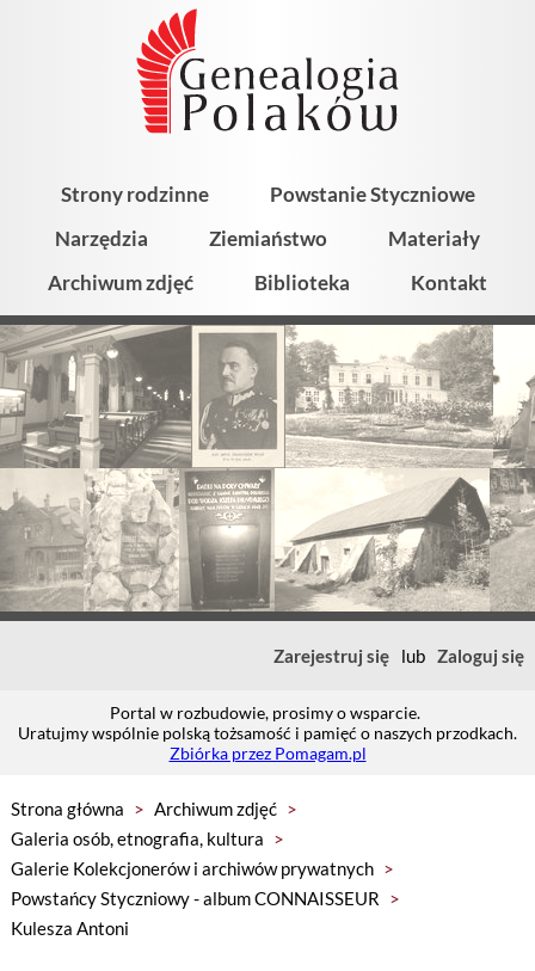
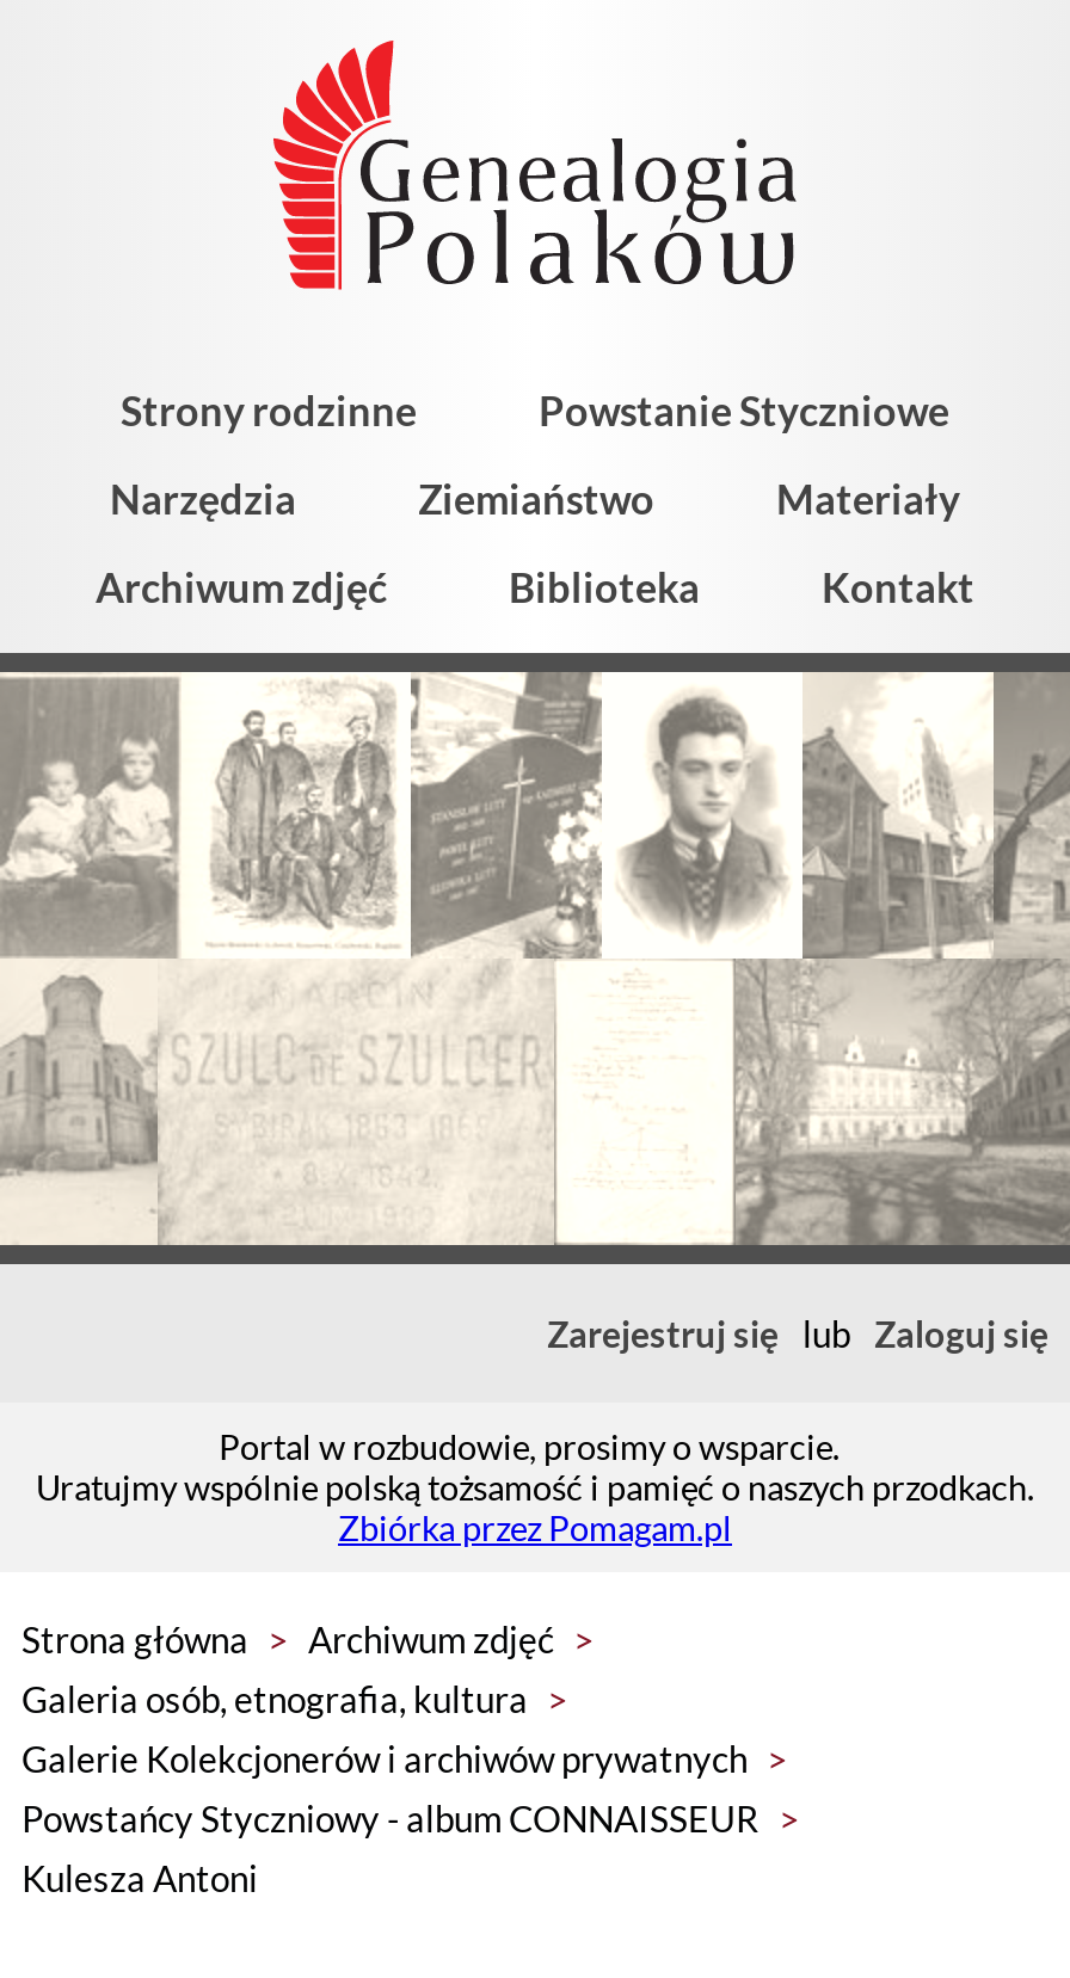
[4,324,531,612] [image] -> [7,670,1063,1245] [image]

